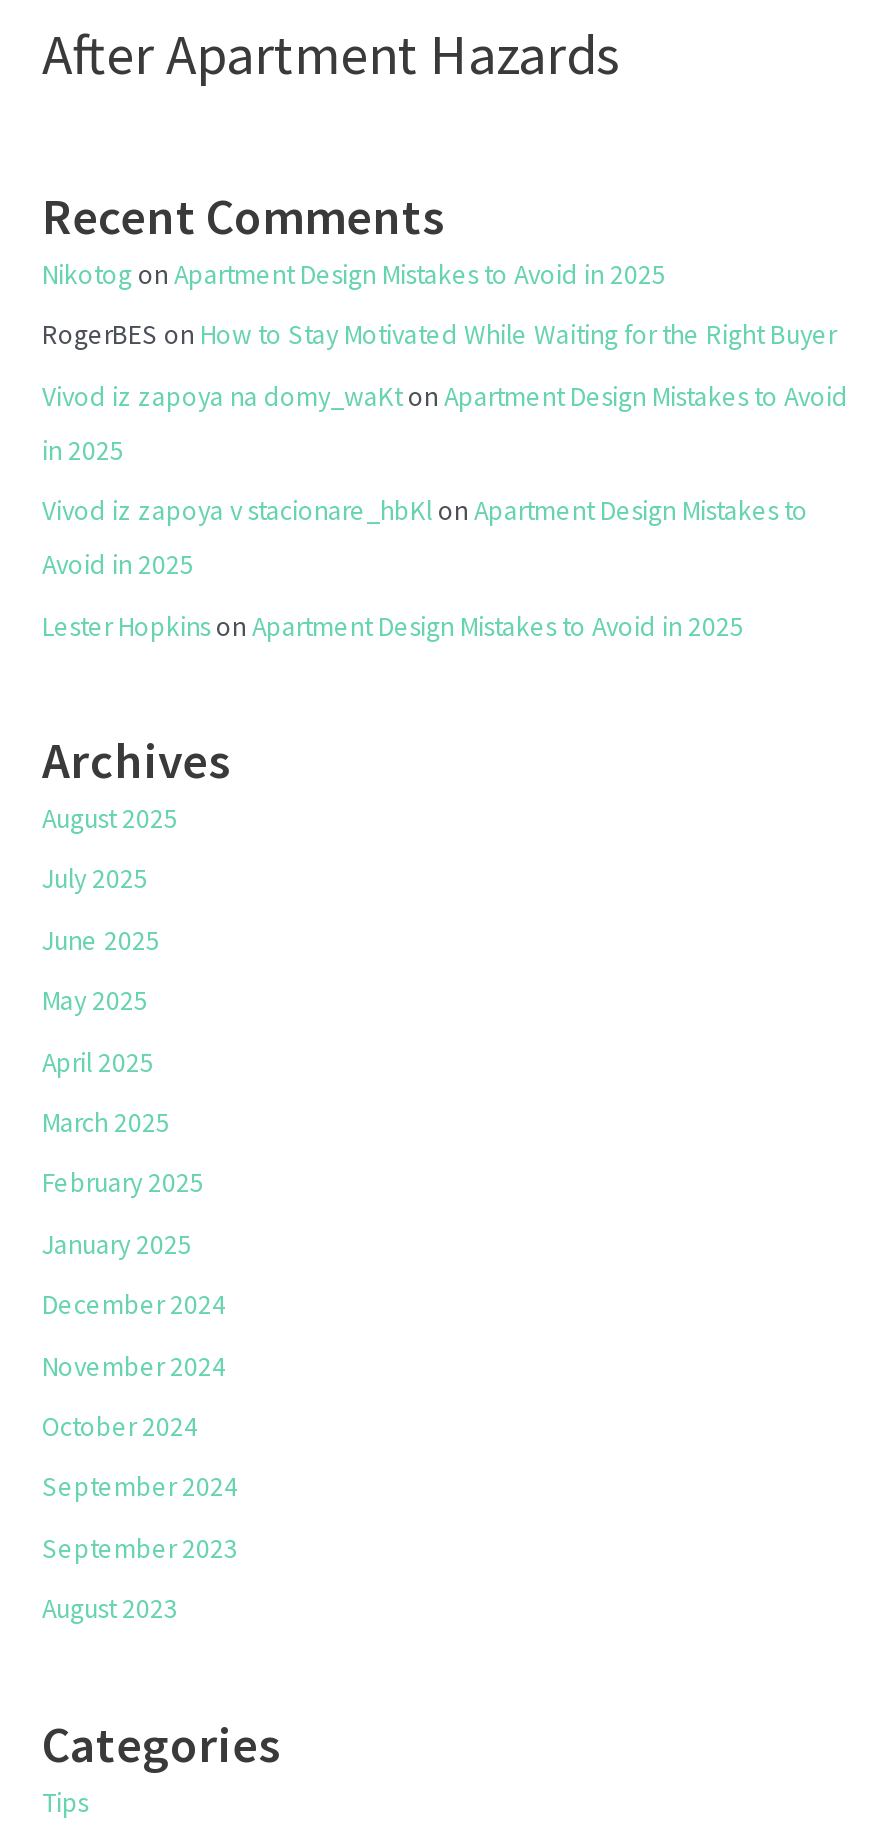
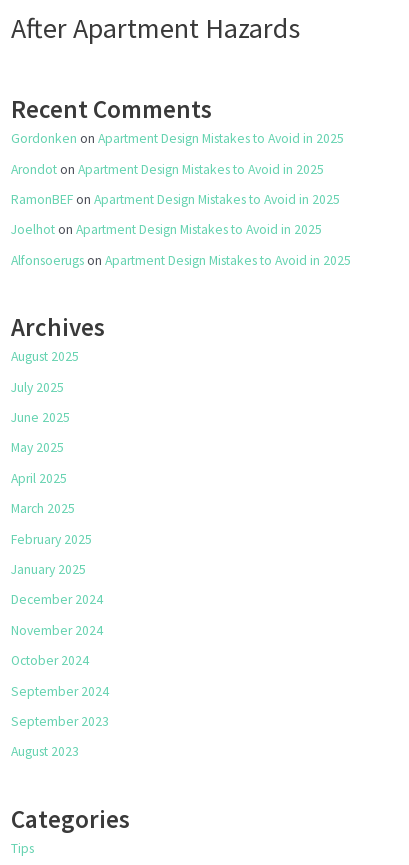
[42,259,848,644] Nikotog on Apartment Design Mistakes to Avoid in 2025 | RogerBES on How to Stay Motivated While Waiting for the Right Buyer | Vivod iz zapoya na domy_waKt on Apartment Design Mistakes to Avoid | in 2025 | Vivod iz zapoya v stacionare_hbKl on Apartment Design Mistakes to | Avoid in 2025 | Lester Hopkins on Apartment Design Mistakes to Avoid in 2025 -> [11,130,351,269] Gordonken on Apartment Design Mistakes to Avoid in 2025 | Arondot on Apartment Design Mistakes to Avoid in 2025 | RamonBEF on Apartment Design Mistakes to Avoid in 2025 | Joelhot on Apartment Design Mistakes to Avoid in 2025 | Alfonsoerugs on Apartment Design Mistakes to Avoid in 2025

